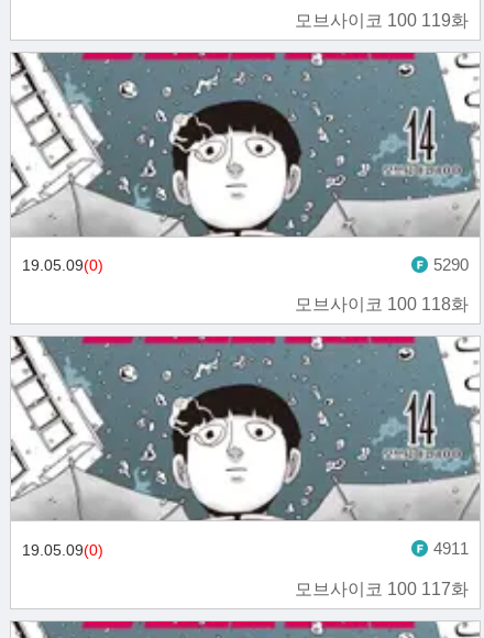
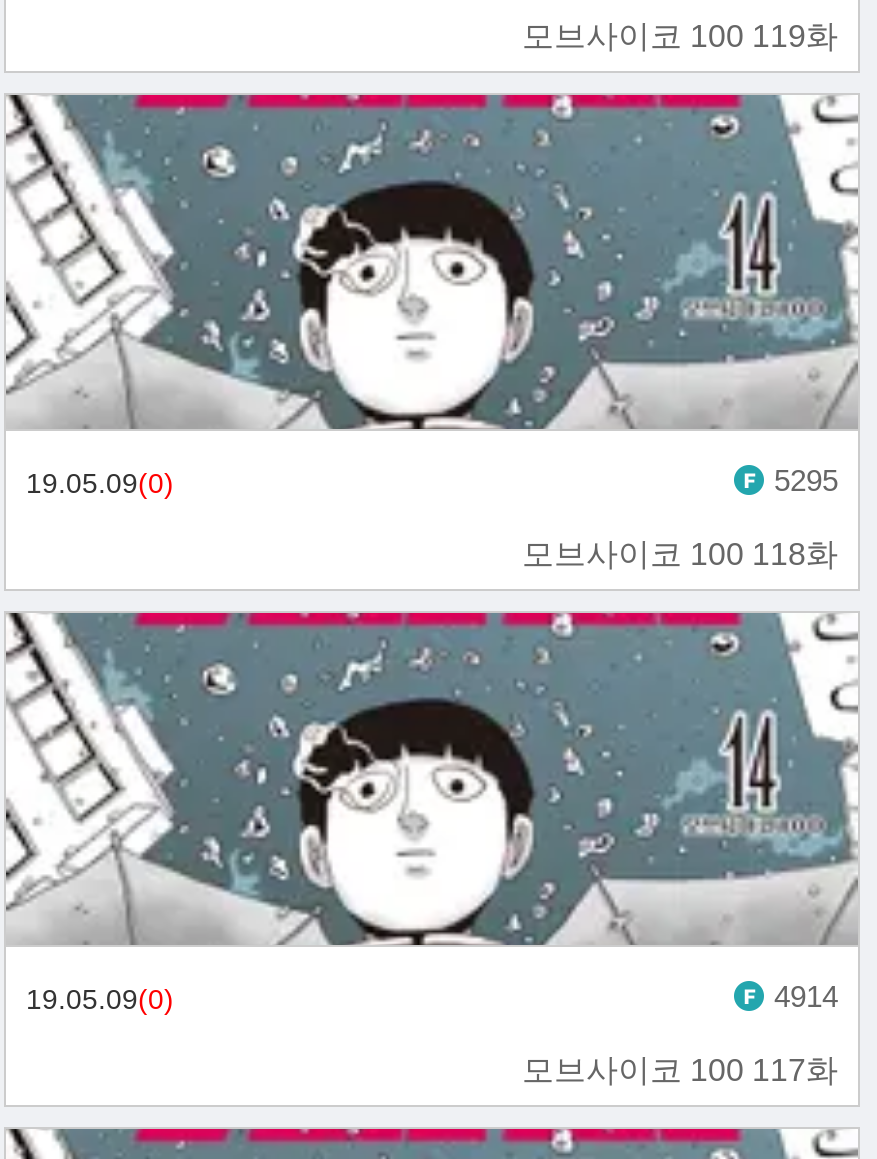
[433,255,469,273] 5290 -> [774,462,838,496] 5295
[433,539,469,558] 4911 -> [774,979,838,1013] 4914

